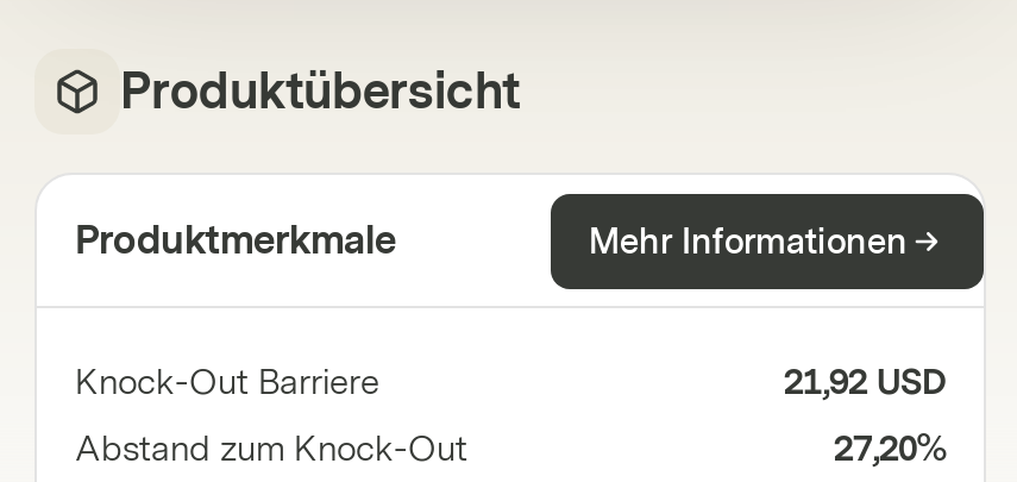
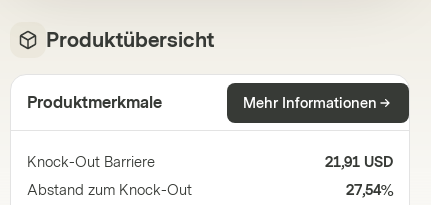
[784,363,946,403] 21,92 USD -> [325,154,393,171] 21,91 USD
[834,430,946,470] 27,20% -> [346,182,393,199] 27,54%

